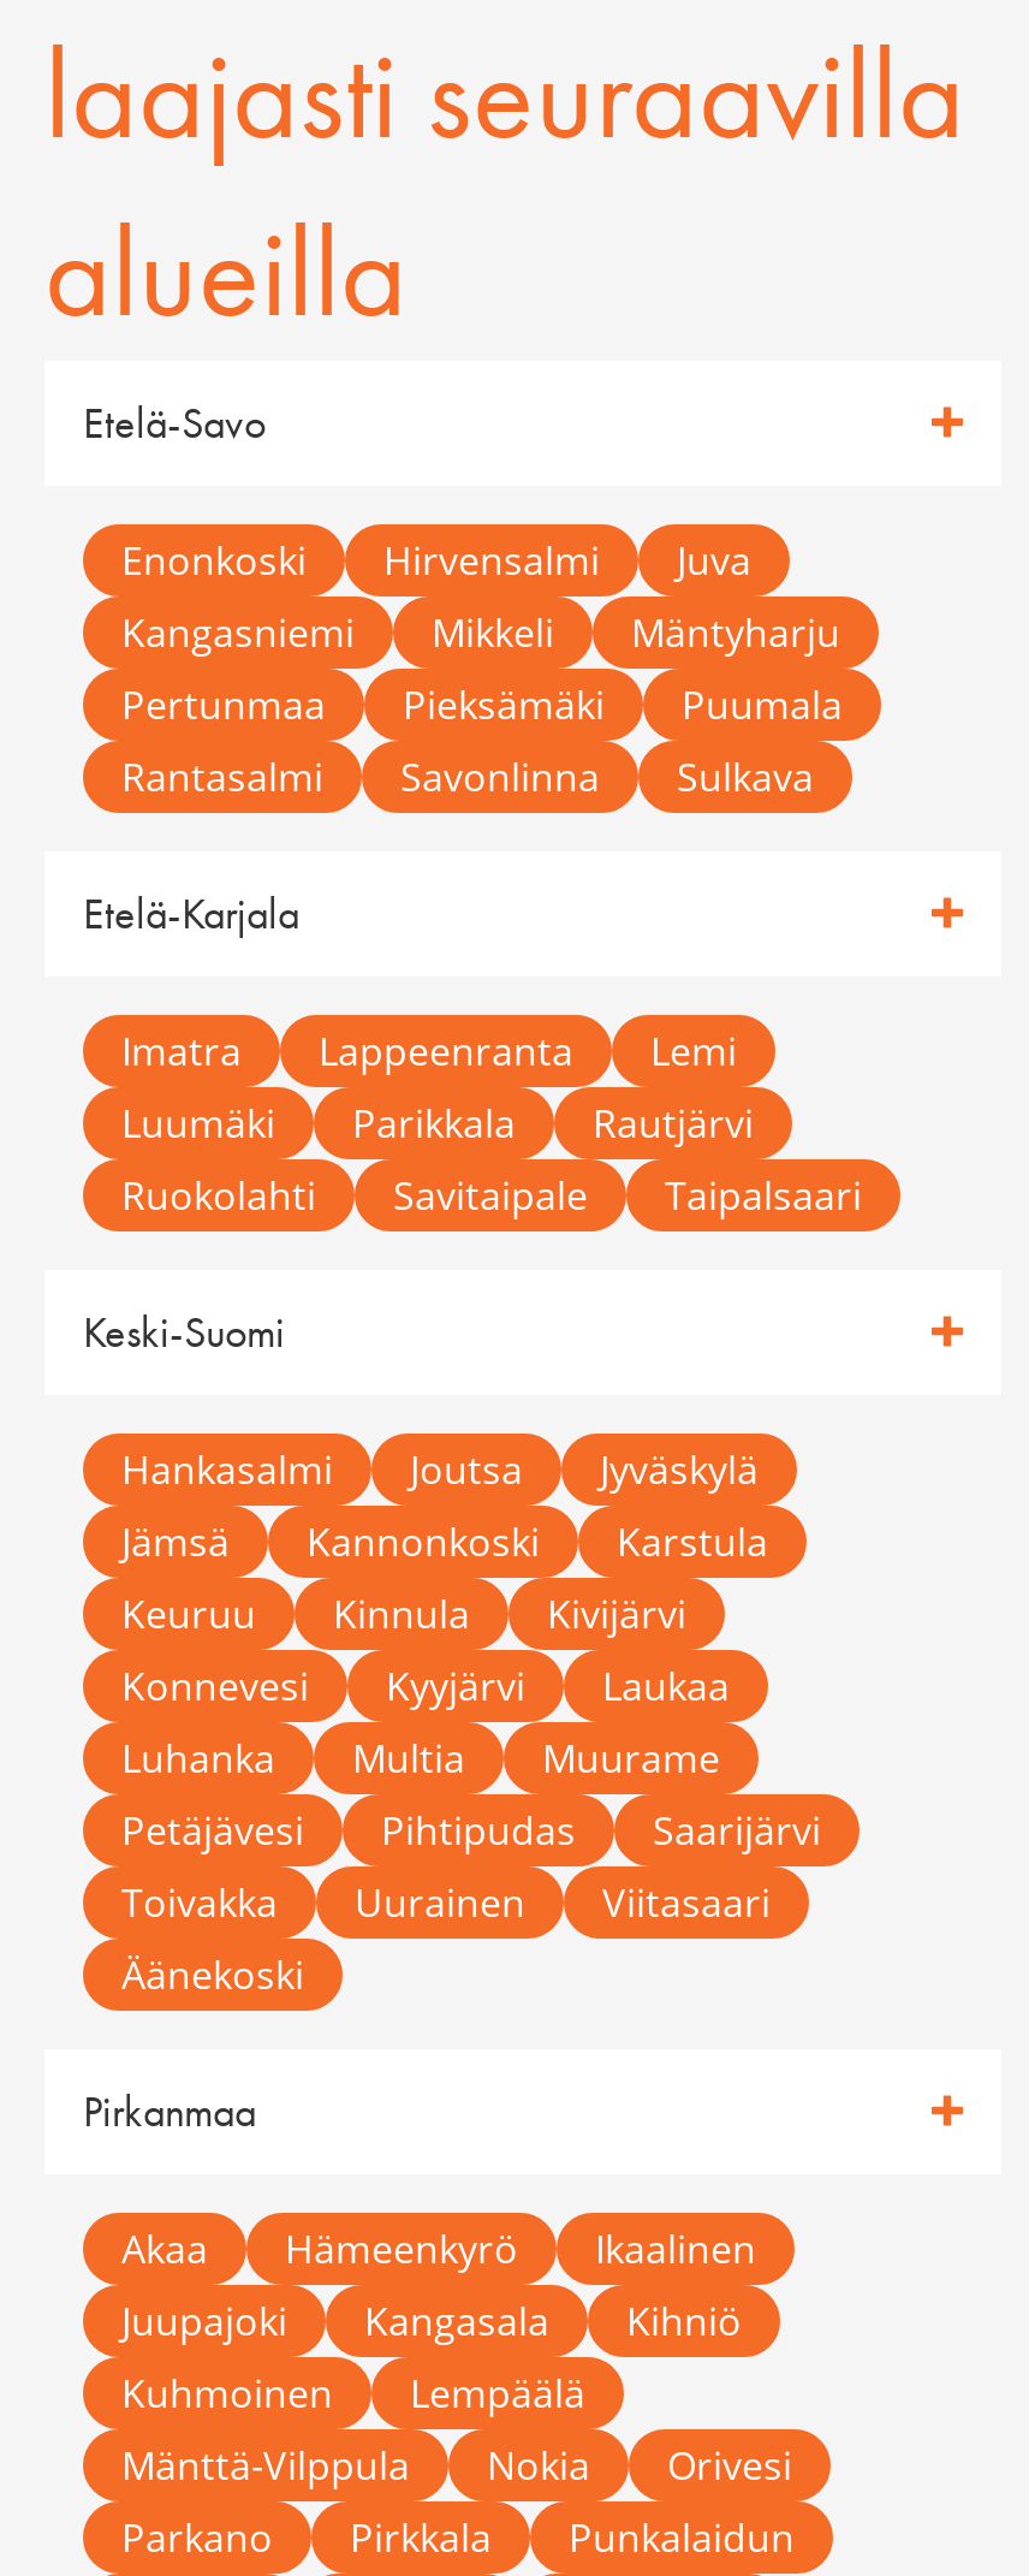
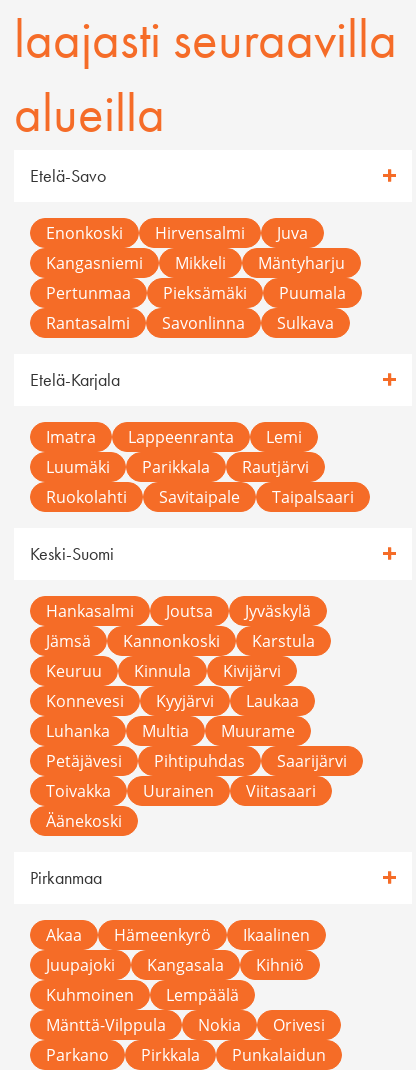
[381,1804,576,1857] Pihtipudas -> [154,750,245,771] Pihtipuhdas

